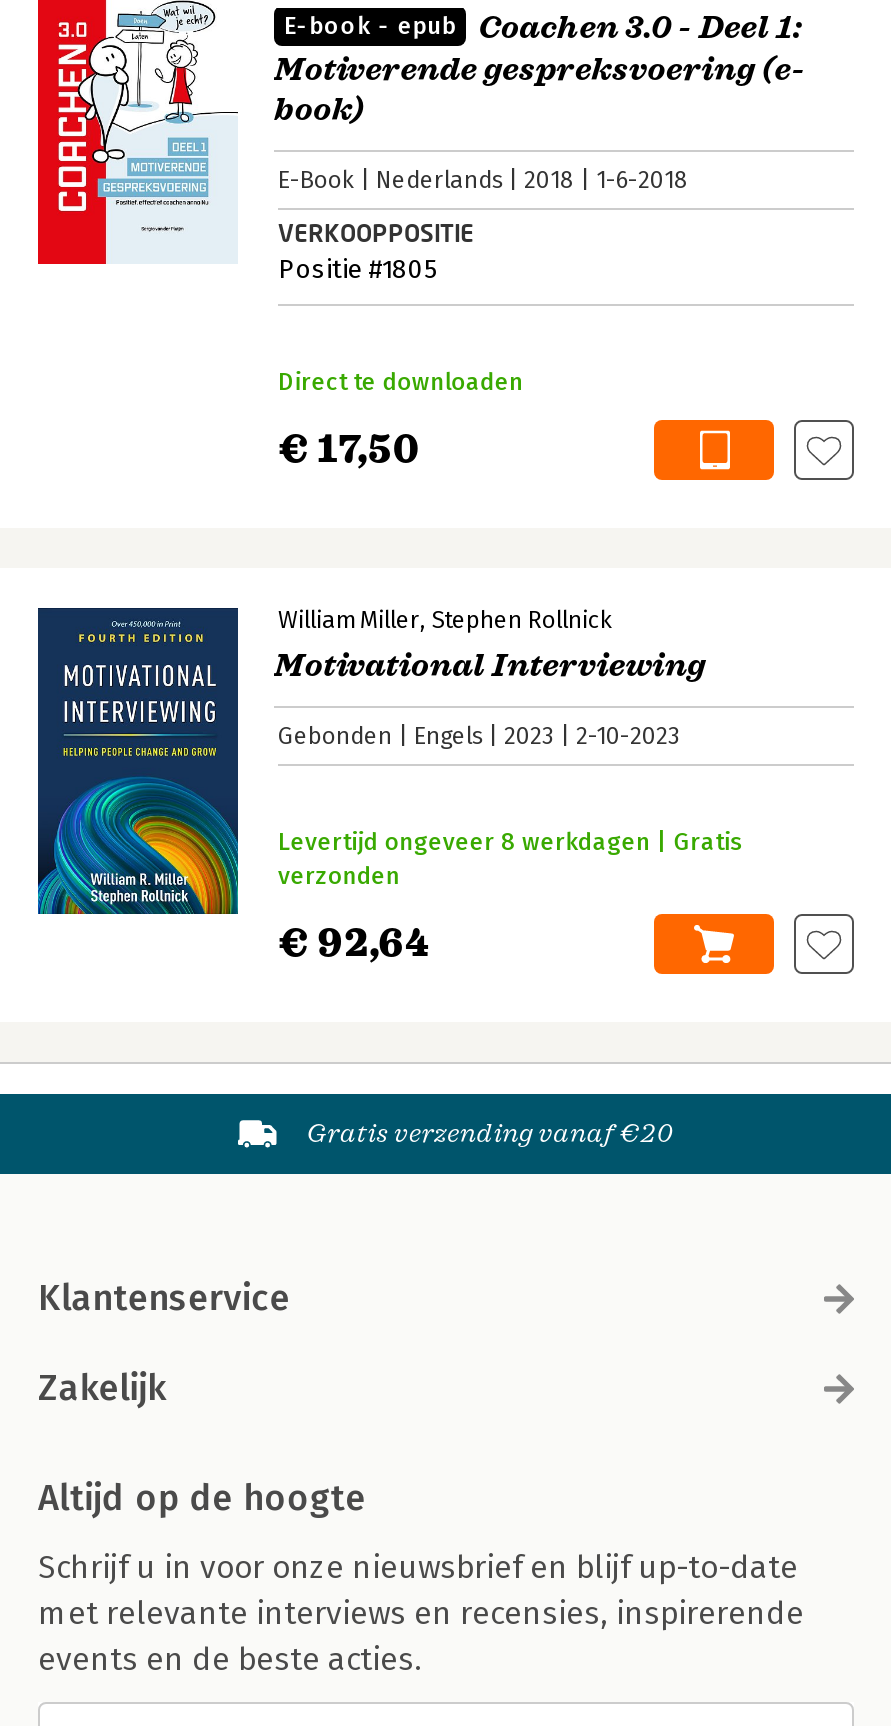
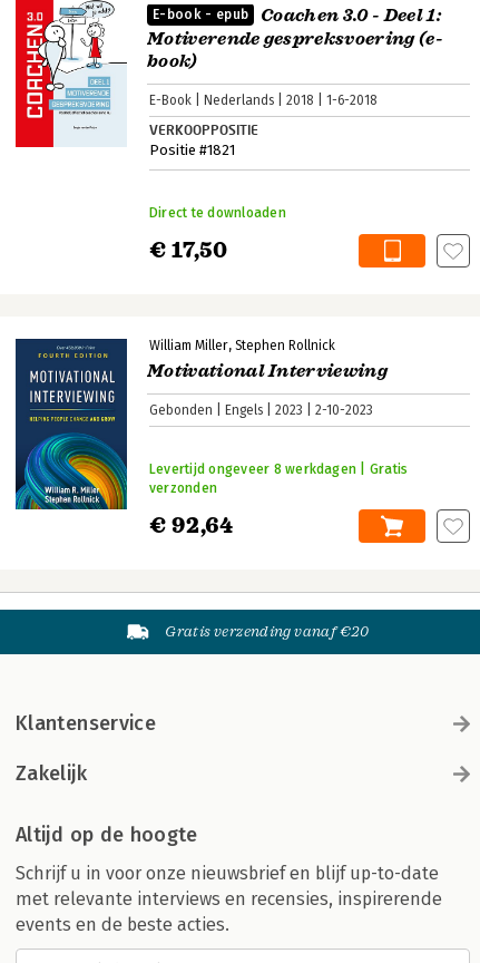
[278,253,438,283] Positie #1805 -> [149,141,235,158] Positie #1821

